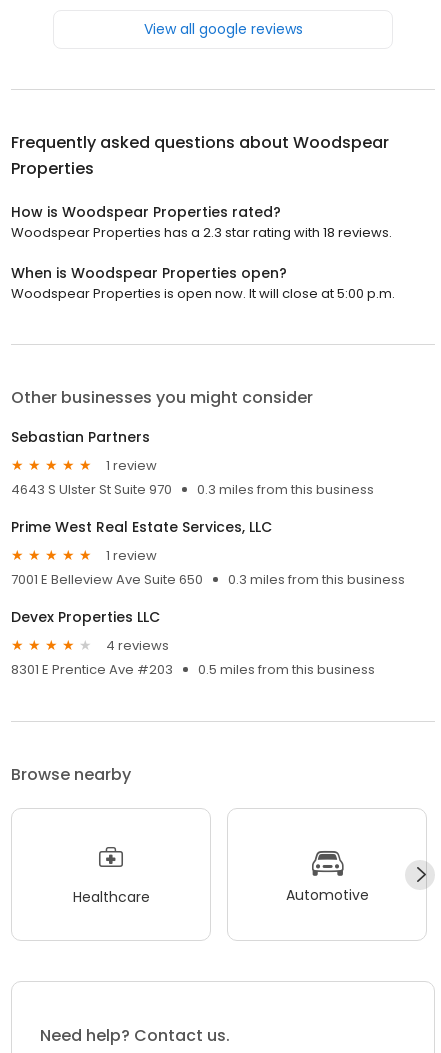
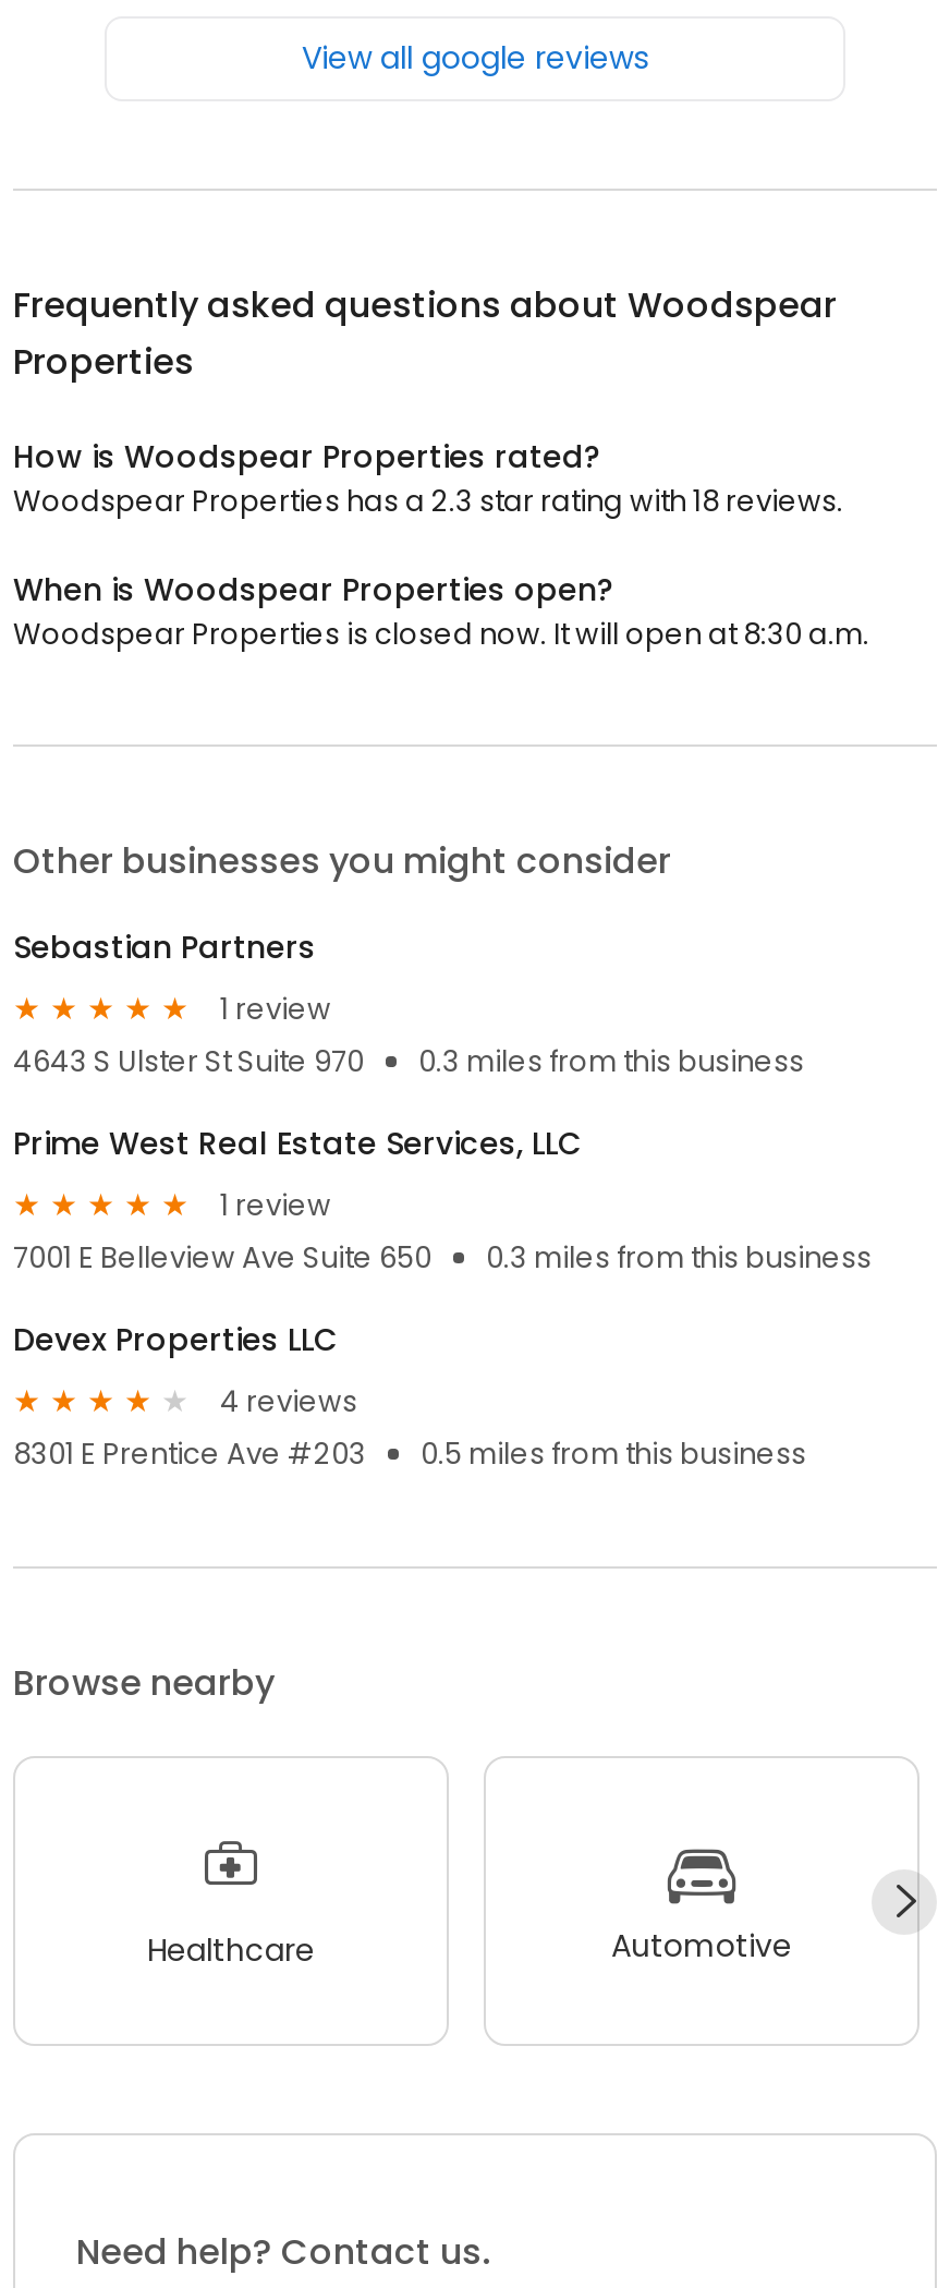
[11,284,395,303] Woodspear Properties is open now. It will close at 5:00 p.m. -> [13,614,869,656] Woodspear Properties is closed now. It will open at 8:30 a.m.

